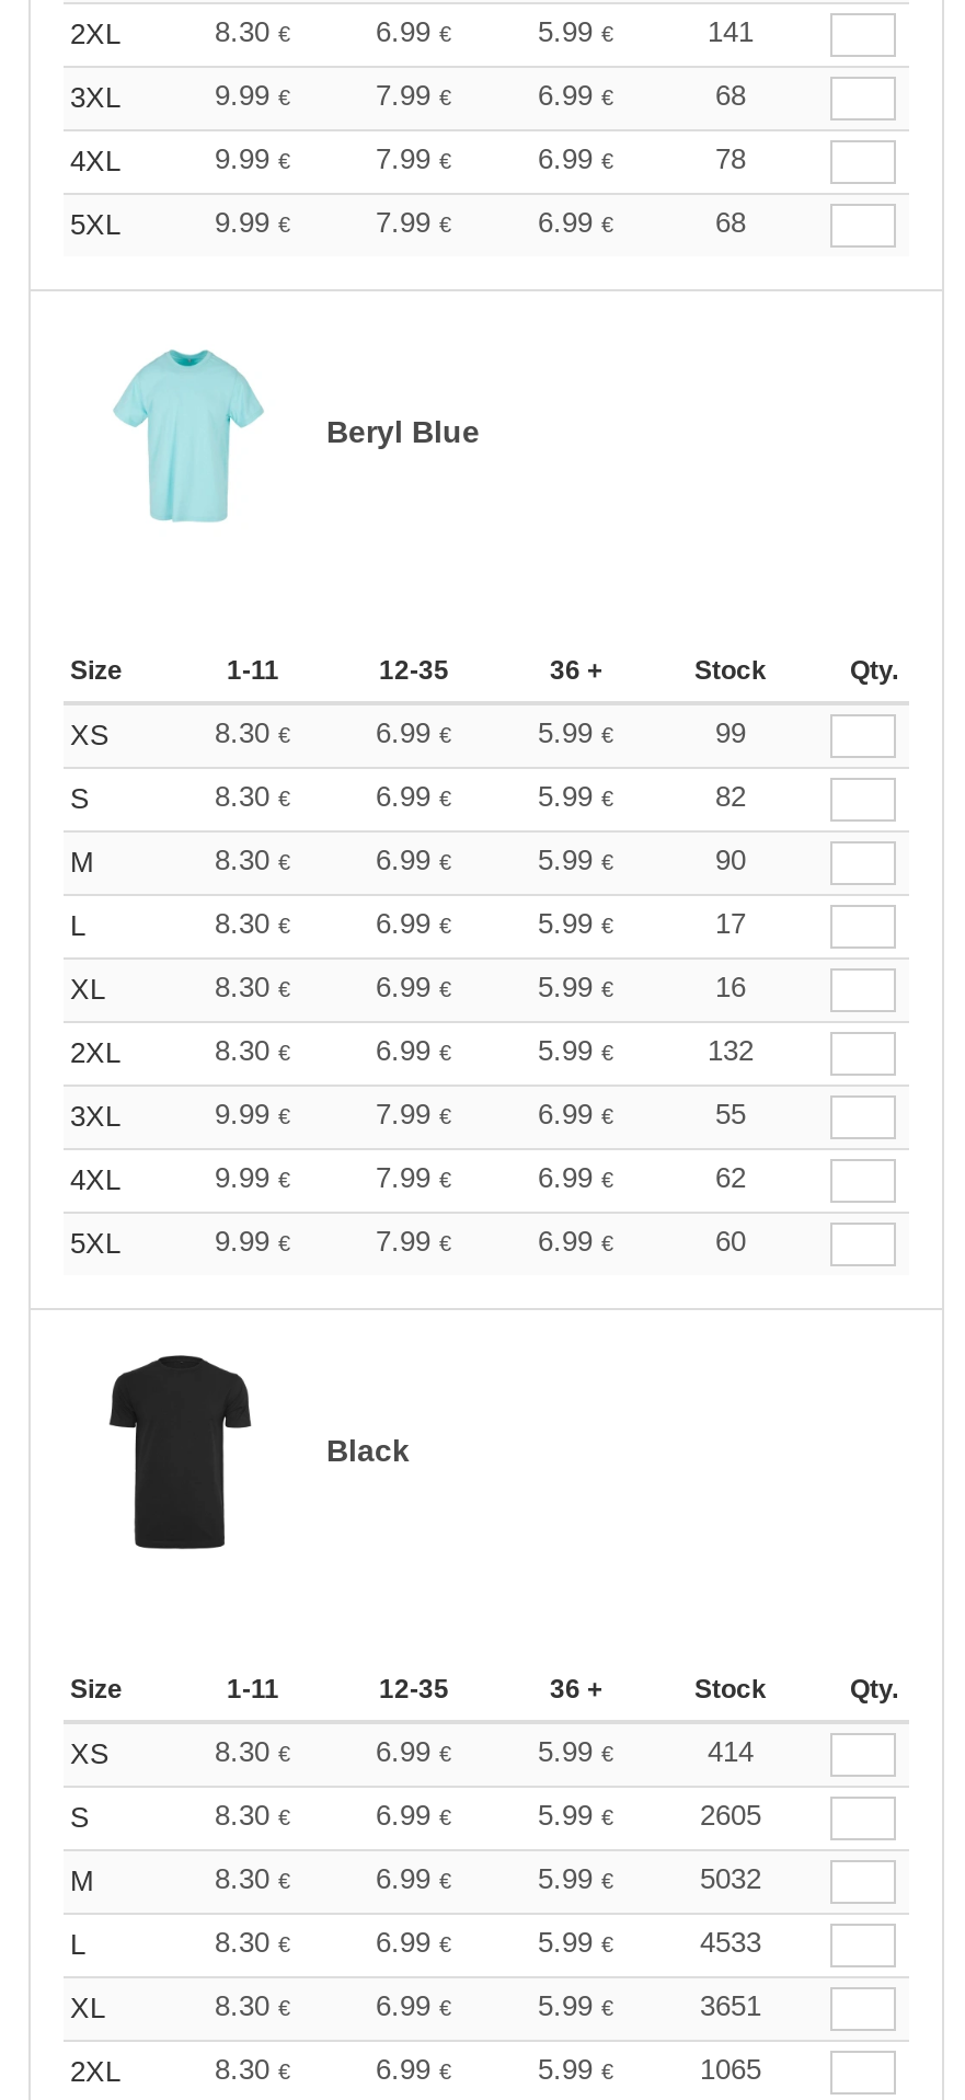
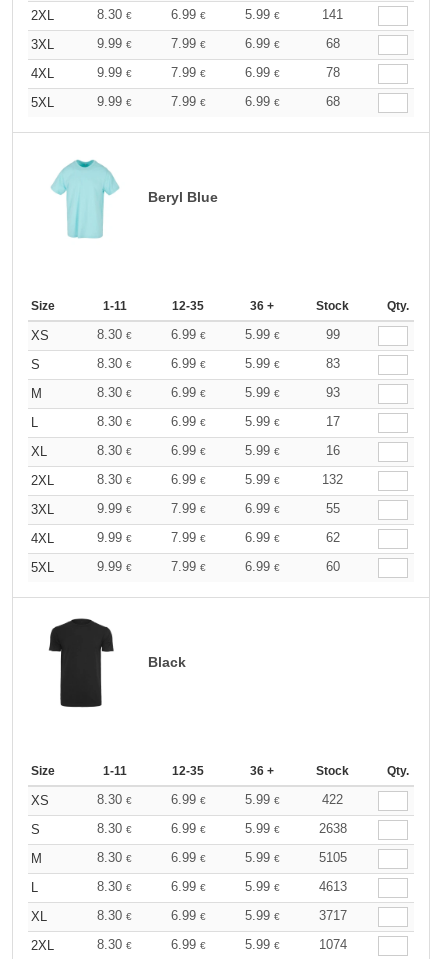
[715,780,746,812] 82 -> [325,356,339,371] 83
[715,843,746,876] 90 -> [325,385,339,400] 93
[708,1735,754,1768] 414 -> [322,792,343,807] 422
[700,1798,761,1831] 2605 -> [318,821,346,836] 2638
[700,1862,761,1895] 5032 -> [318,850,346,865] 5105
[700,1925,761,1958] 4533 -> [318,879,346,894] 4613
[700,1989,761,2022] 3651 -> [318,908,346,923] 3717
[700,2052,761,2085] 1065 -> [318,937,346,952] 1074

